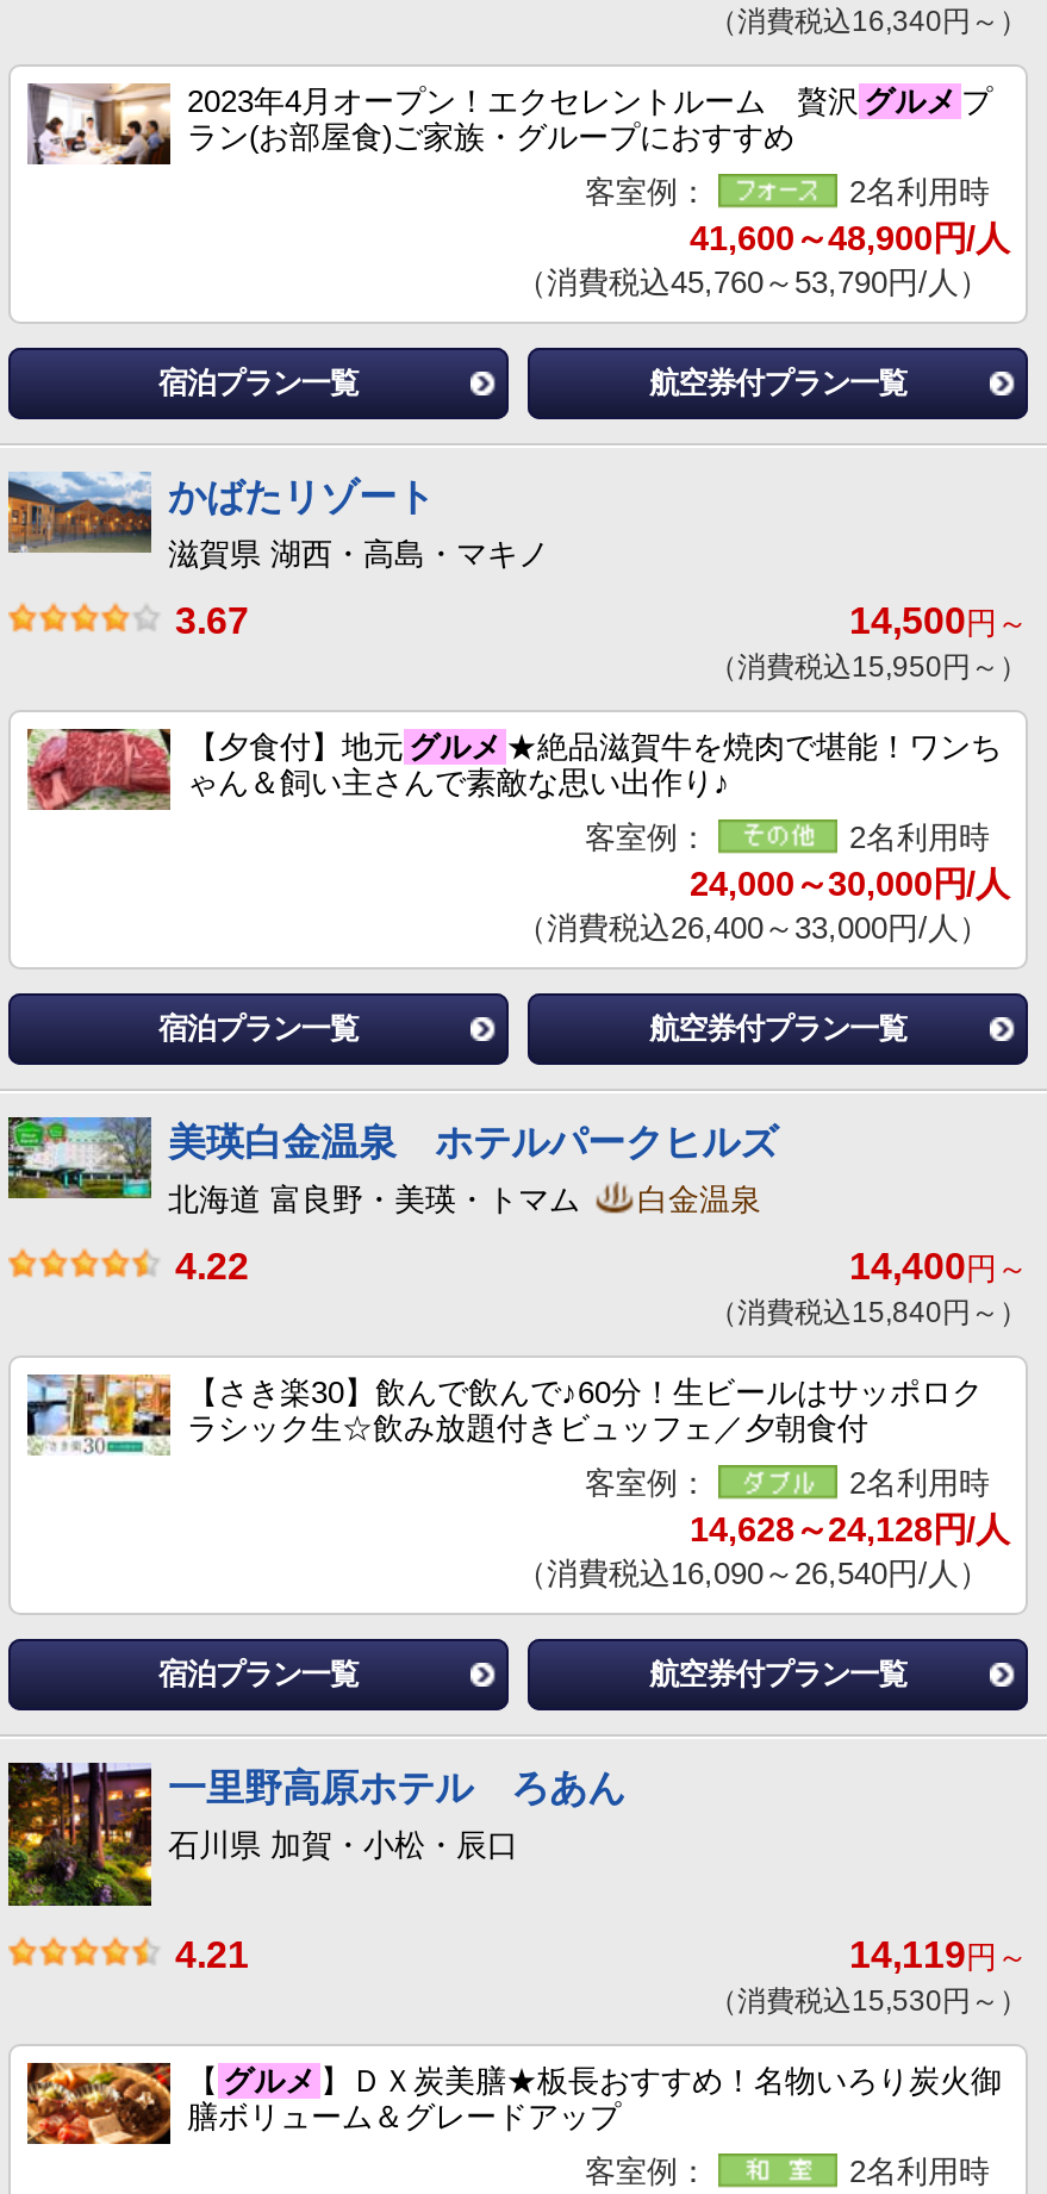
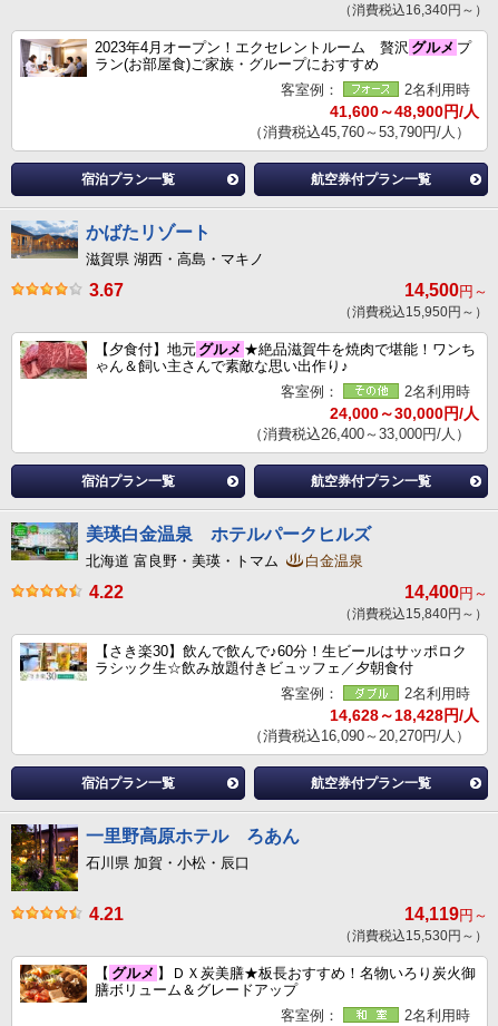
[690,1510,1009,1548] 14,628～24,128円/人 -> [330,706,479,724] 14,628～18,428円/人
[516,1556,990,1591] （消費税込16,090～26,540円/人） -> [248,727,470,744] （消費税込16,090～20,270円/人）

